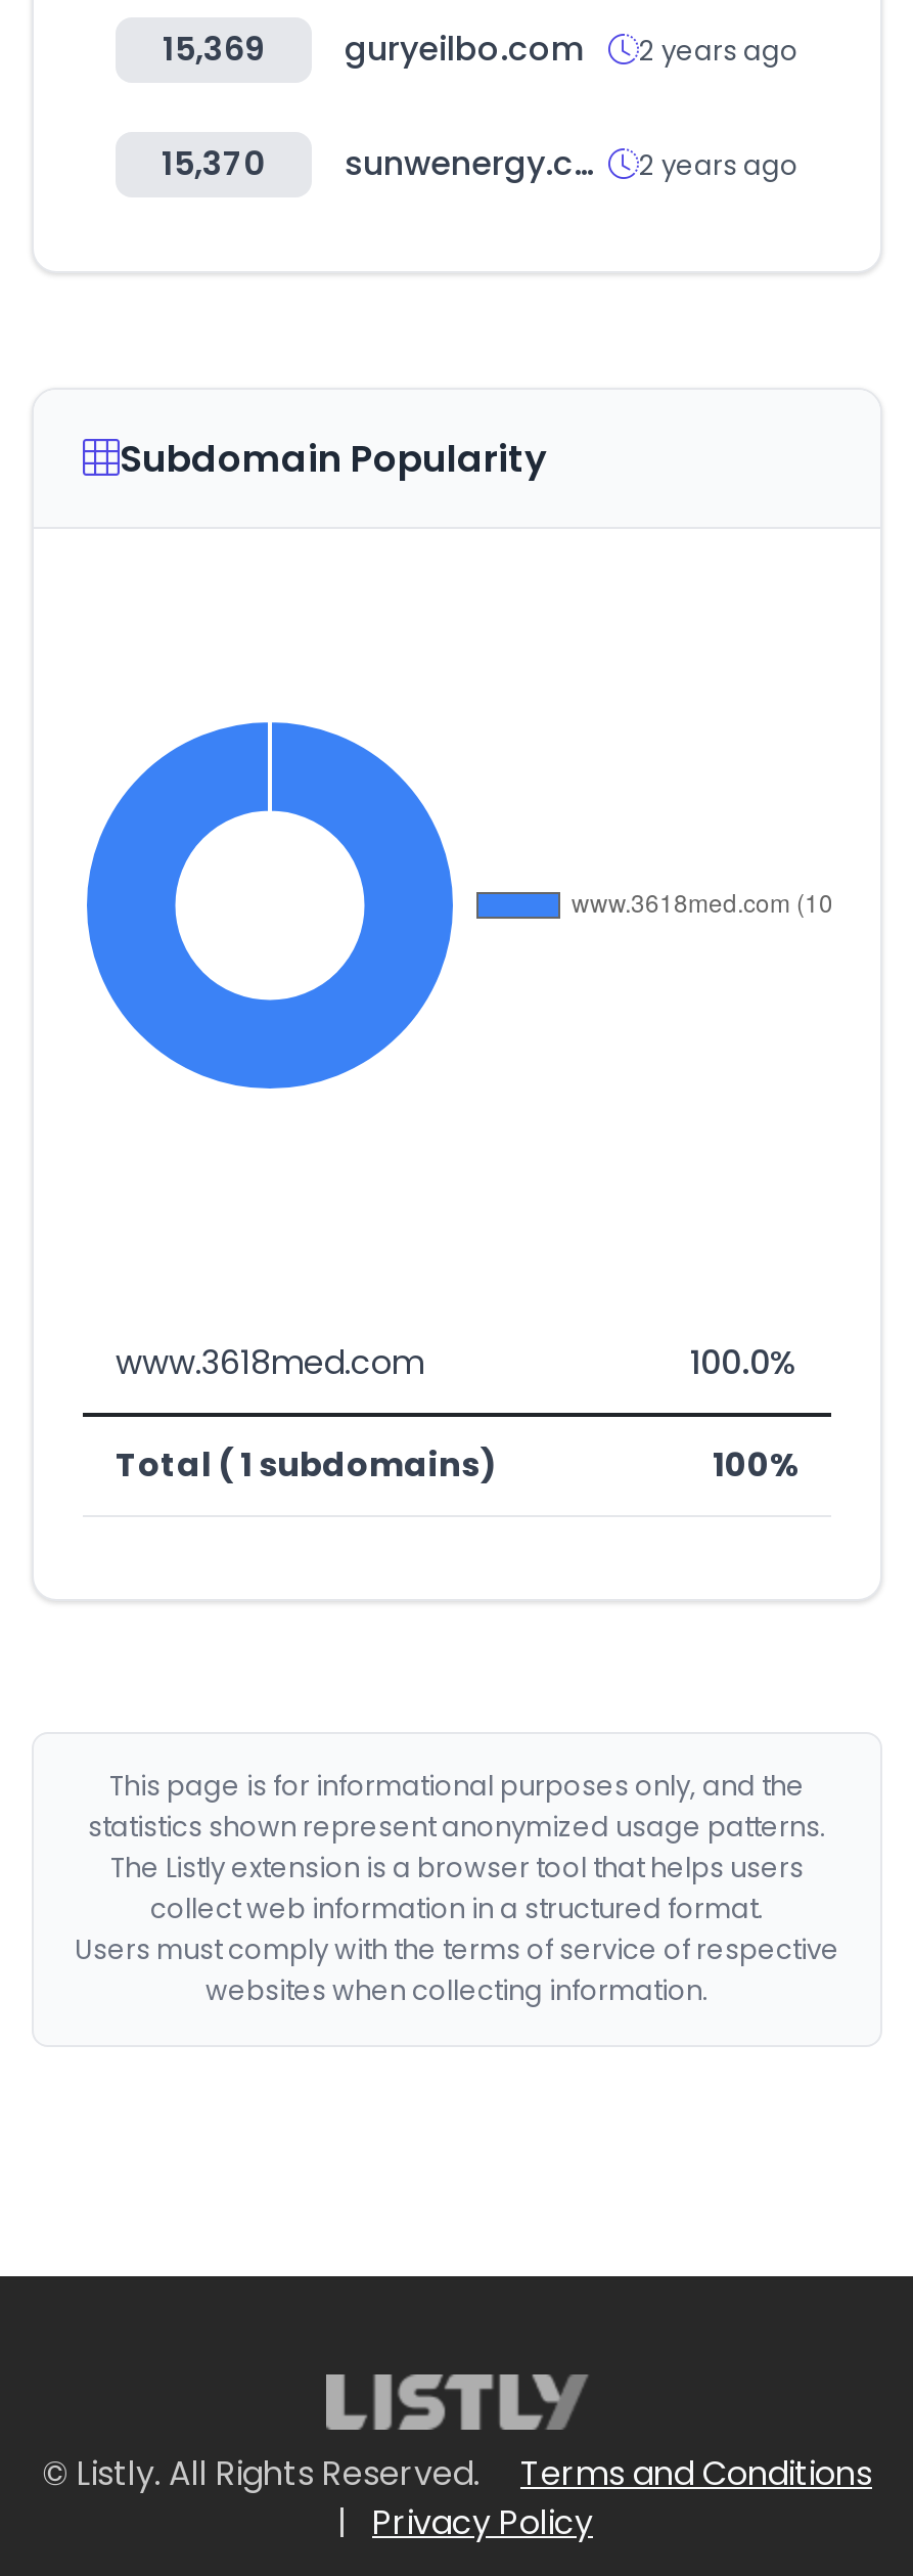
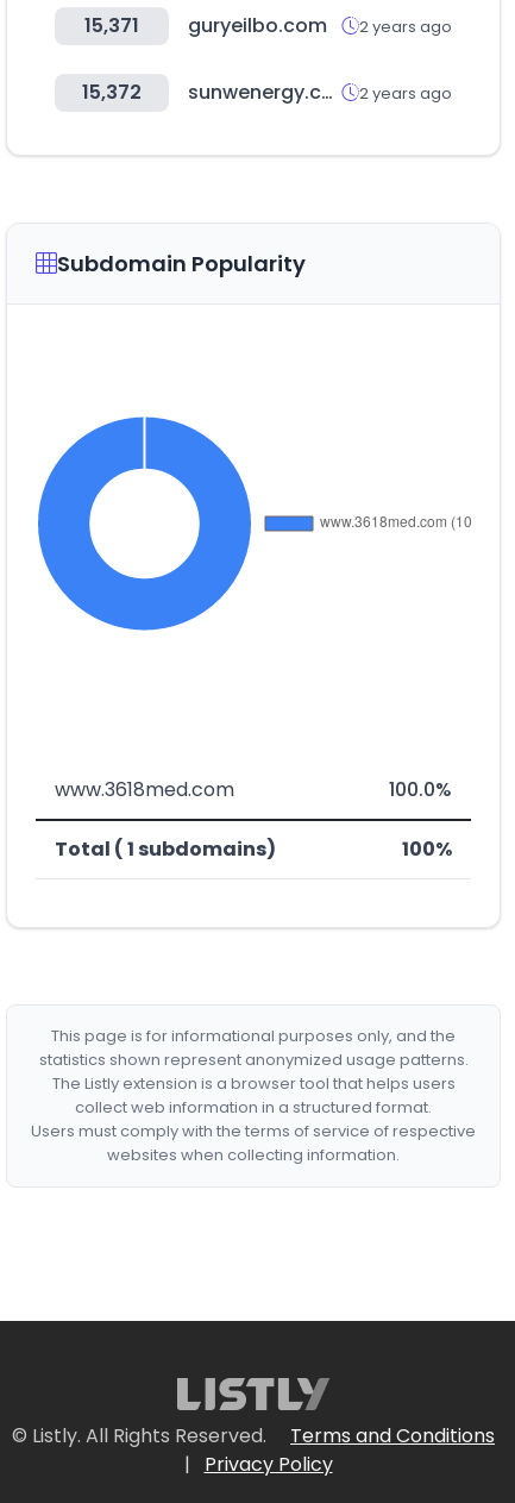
[163,26,798,73] 15,369 guryeilbo.com 2 years ago -> [84,12,452,39] 15,371 guryeilbo.com 2 years ago
[162,140,266,187] 15,370 -> [82,79,142,106] 15,372

